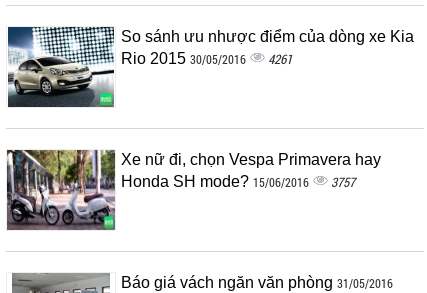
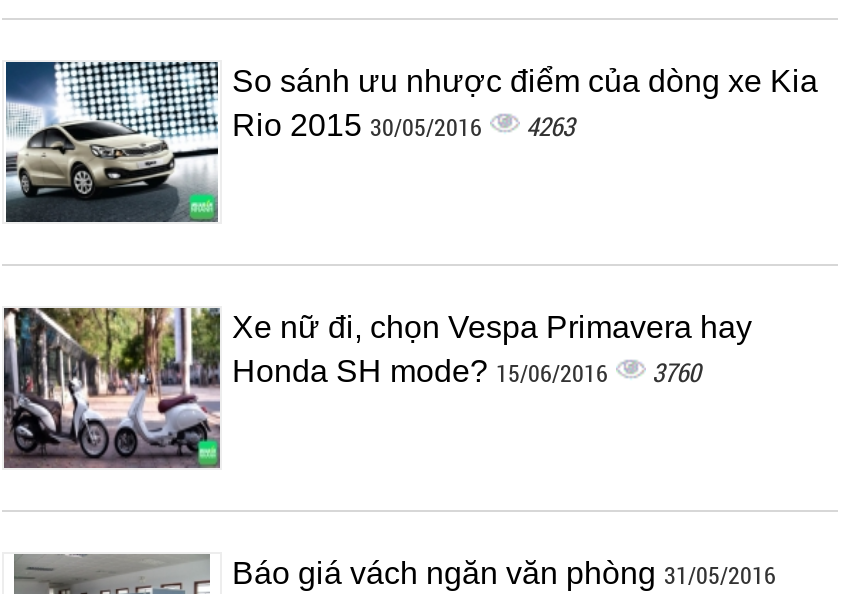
[121,49,292,67] Rio 2015 30/05/2016 4261 -> [232,107,574,143] Rio 2015 30/05/2016 4263
[121,172,355,190] Honda SH mode? 15/06/2016 3757 -> [232,353,700,389] Honda SH mode? 15/06/2016 3760

